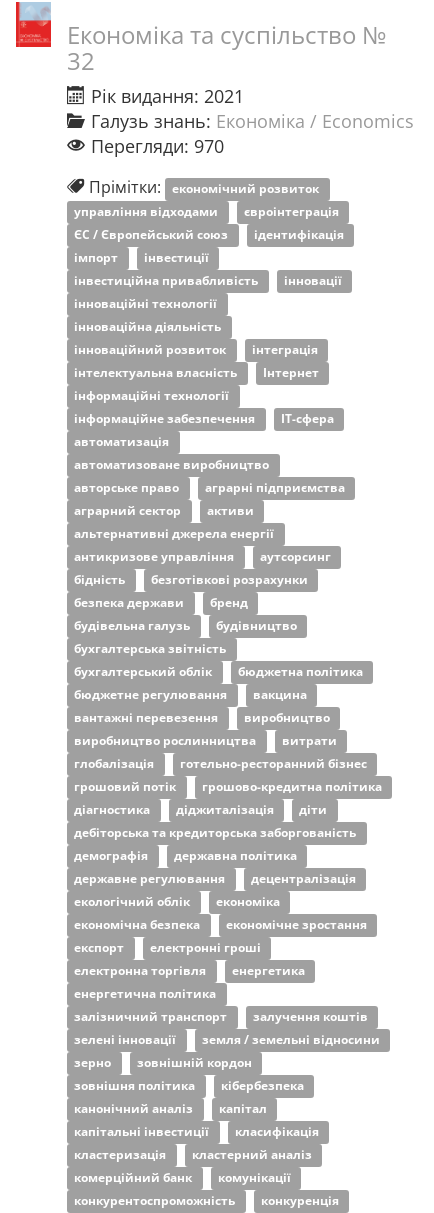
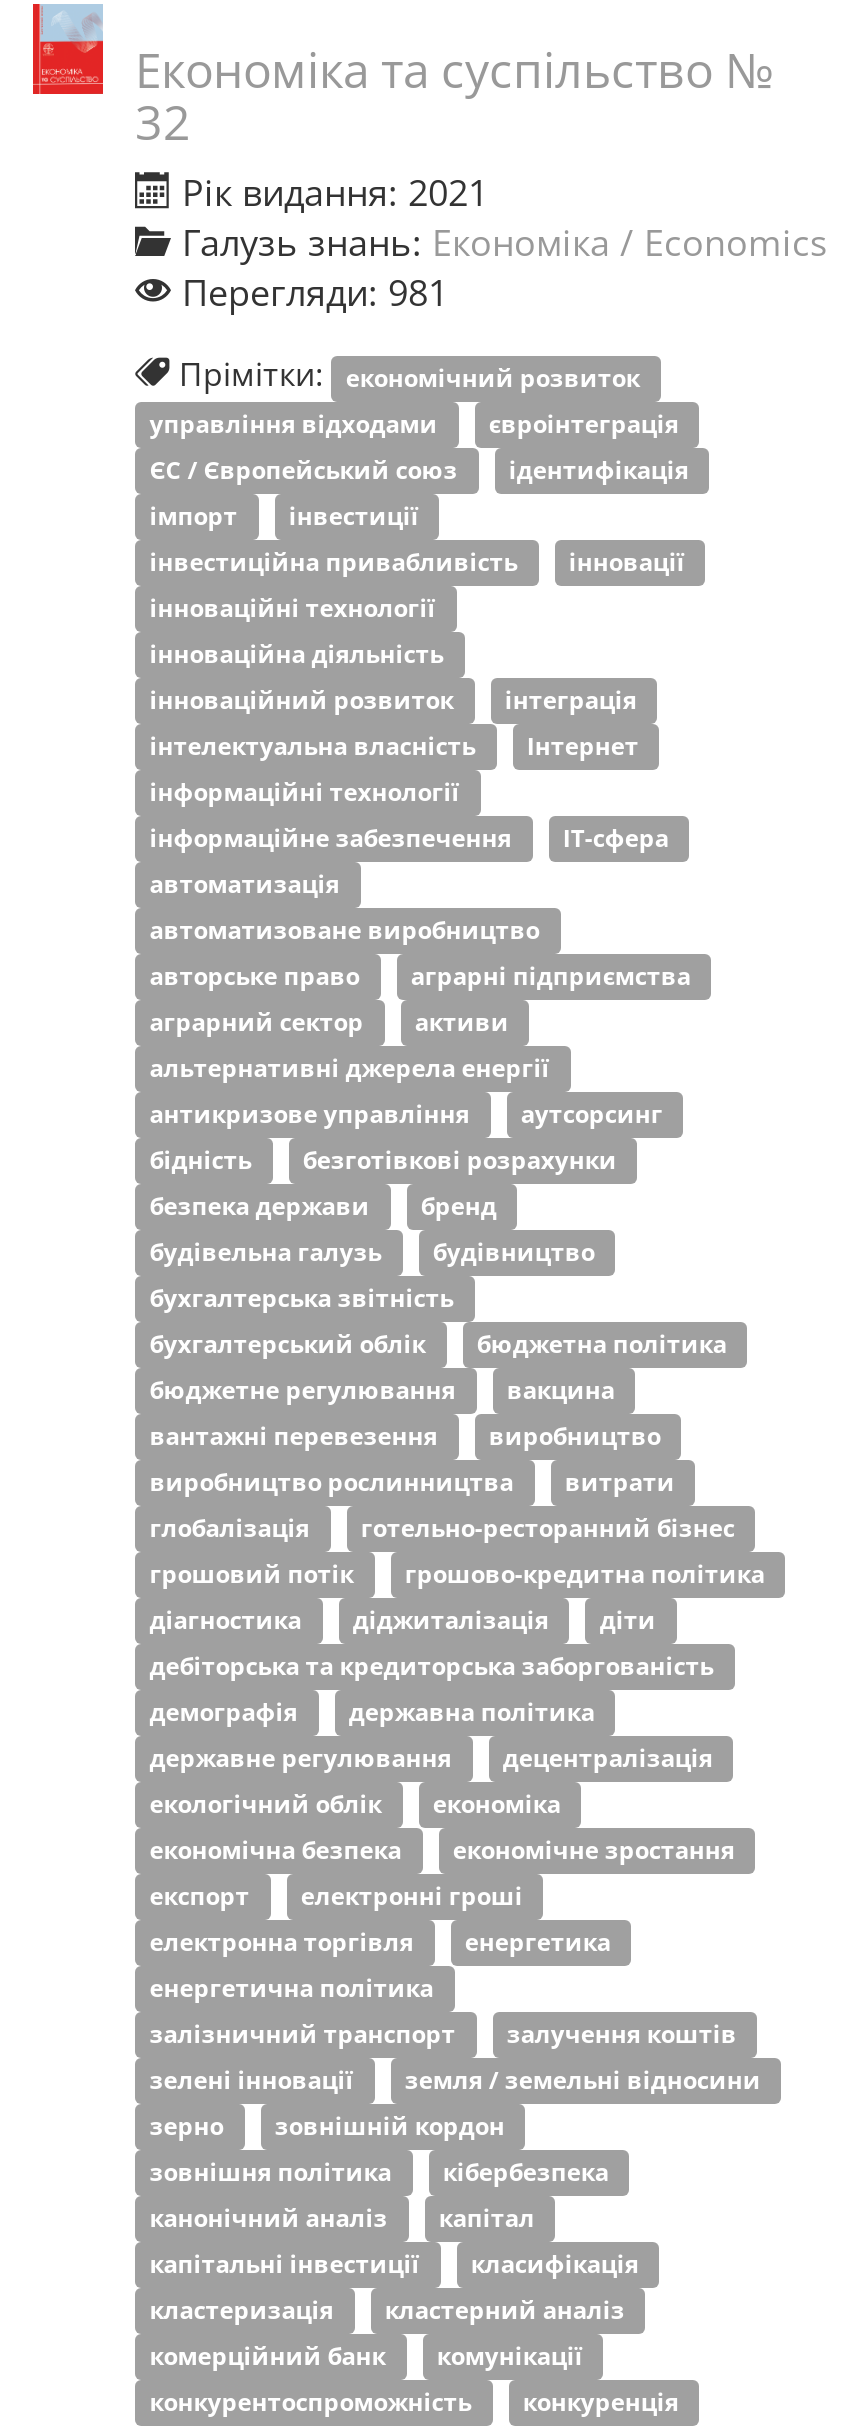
[85,134,223,158] Перегляди: 970 -> [172,268,448,316] Перегляди: 981

